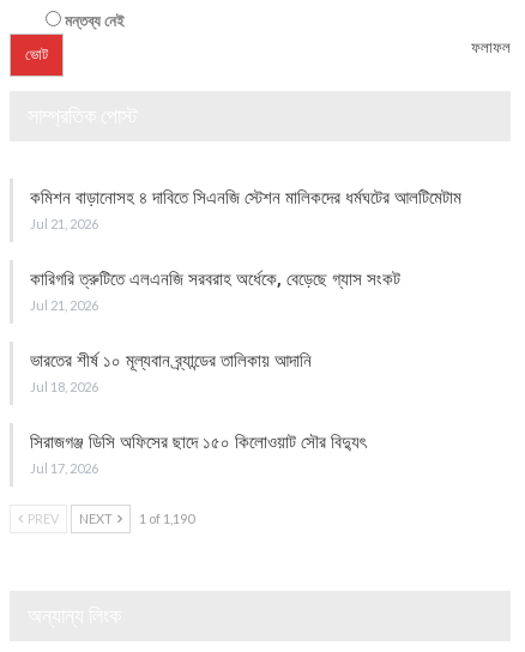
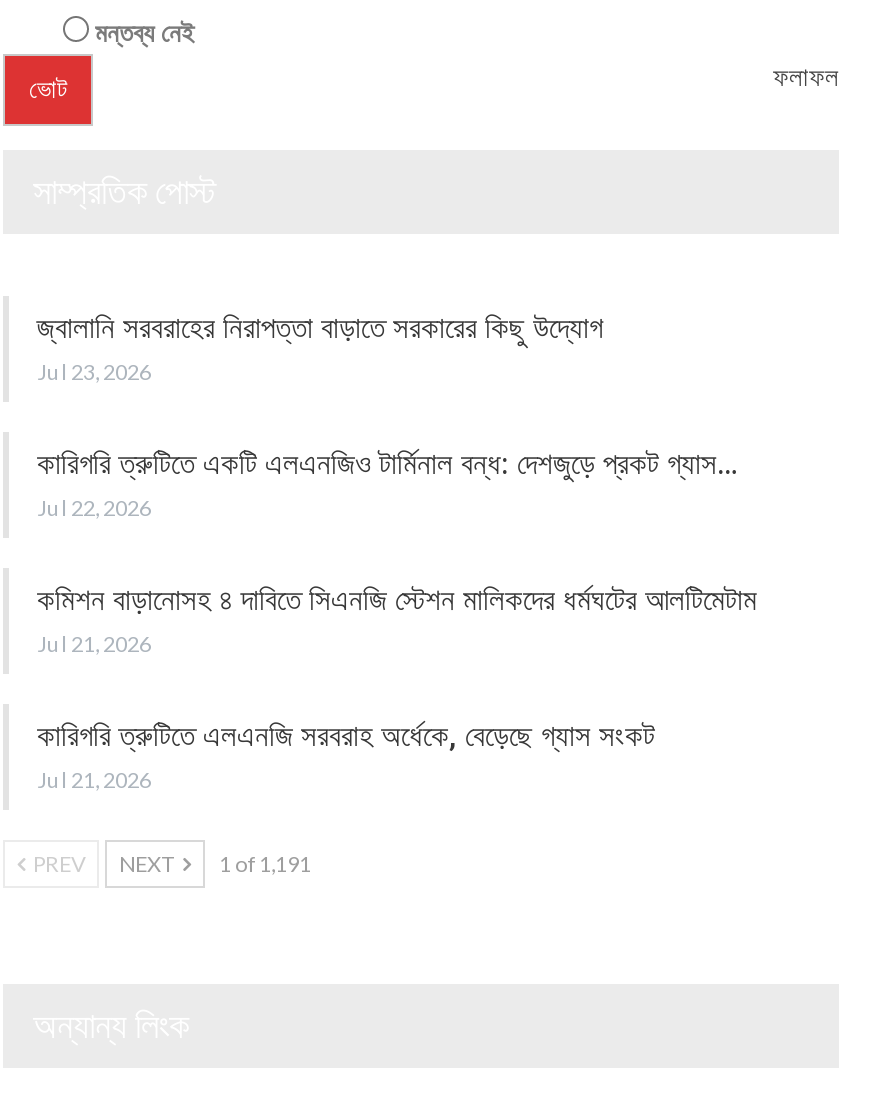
none -> [37,311,737,521] জ্বালানি সরবরাহের নিরাপত্তা বাড়াতে সরকারের কিছু উদ্যোগ | Jul 23, 2026 | কারিগরি ত্রুটিতে একটি এলএনজিও টার্মিনাল বন্ধ: দেশজুড়ে প্রকট গ্যাস… | Jul 22, 2026
moved [30,187,461,313] -> [37,583,757,793]: কমিশন বাড়ানোসহ ৪ দাবিতে সিএনজি স্টেশন মালিকদের ধর্মঘটের আলটিমেটাম | Jul 21, 2026 | কারিগরি ত্রুটিতে এলএনজি সরবরাহ অর্ধেকে, বেড়েছে গ্যাস সংকট | Jul 21, 2026
[30,350,366,476] ভারতের শীর্ষ ১০ মূল্যবান ব্র্যান্ডের তালিকায় আদানি | Jul 18, 2026 | সিরাজগঞ্জ ডিসি অফিসের ছাদে ১৫০ কিলোওয়াট সৌর বিদ্যুৎ | Jul 17, 2026 -> none
[25,511,194,527] PREV NEXT 1 of 1,190 -> [29,851,311,877] PREV NEXT 1 of 1,191

